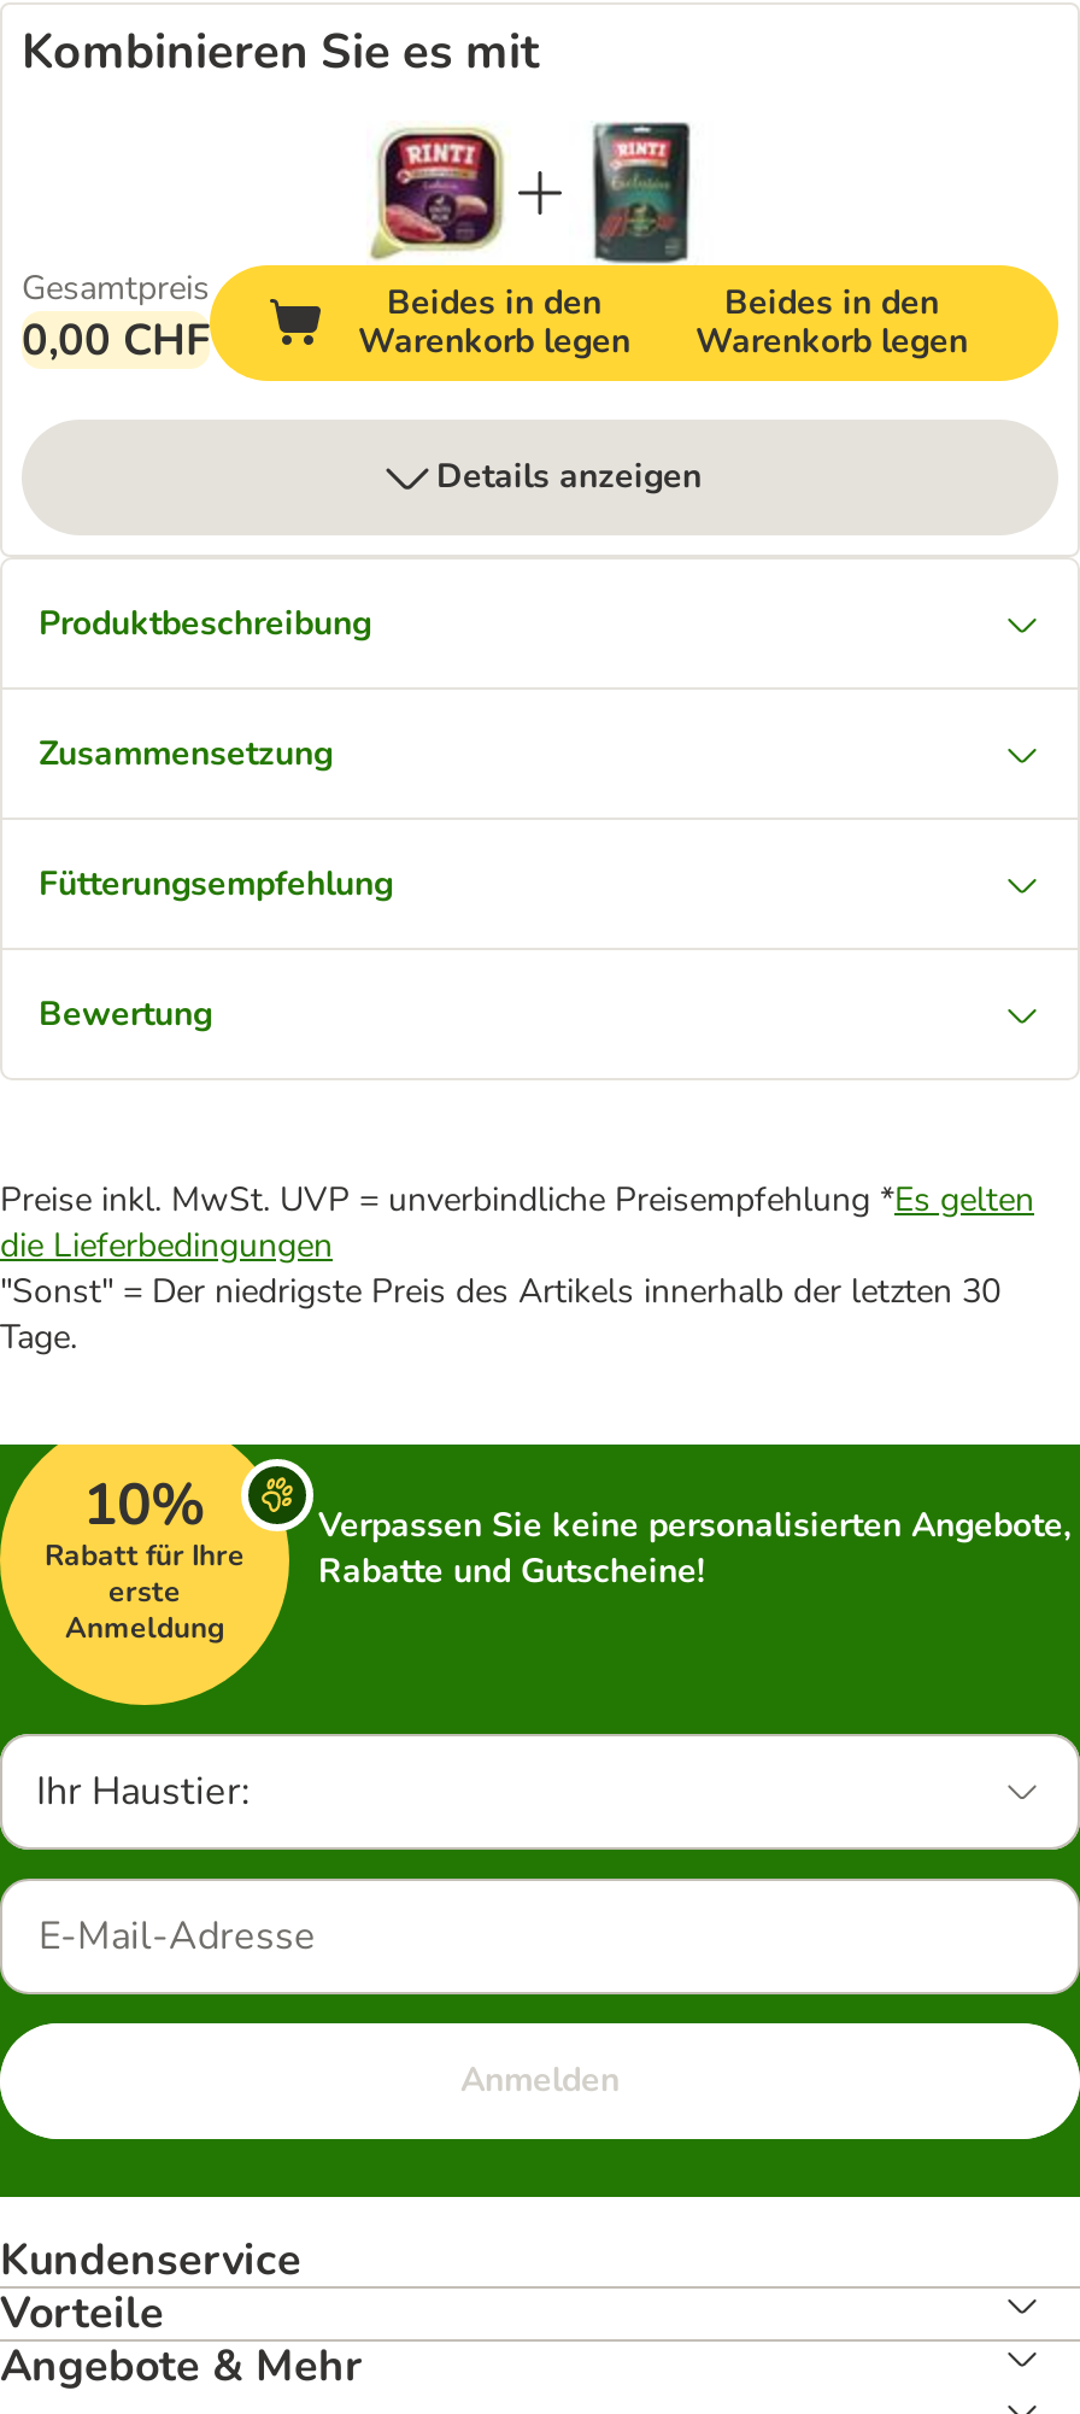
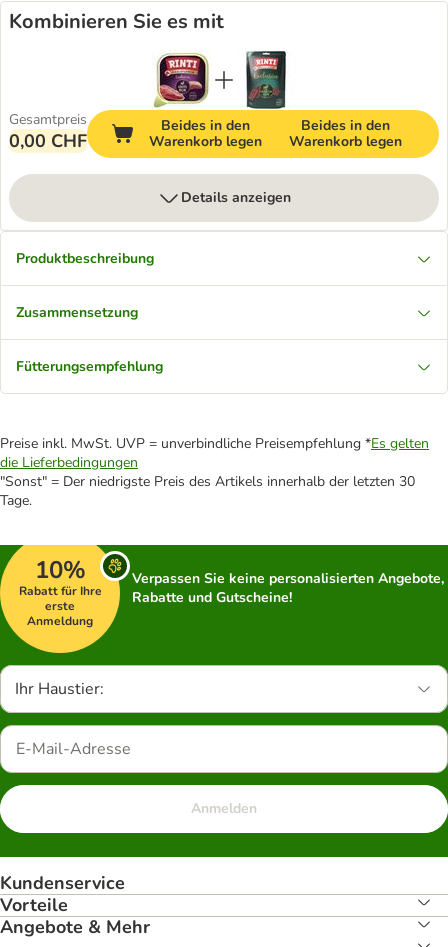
[39,991,212,1037] Bewertung -> none

